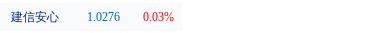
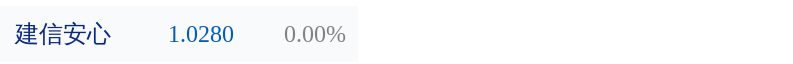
[87,10,120,24] 1.0276 -> [168,20,234,48] 1.0280
[143,10,174,24] 0.03% -> [284,20,346,48] 0.00%

